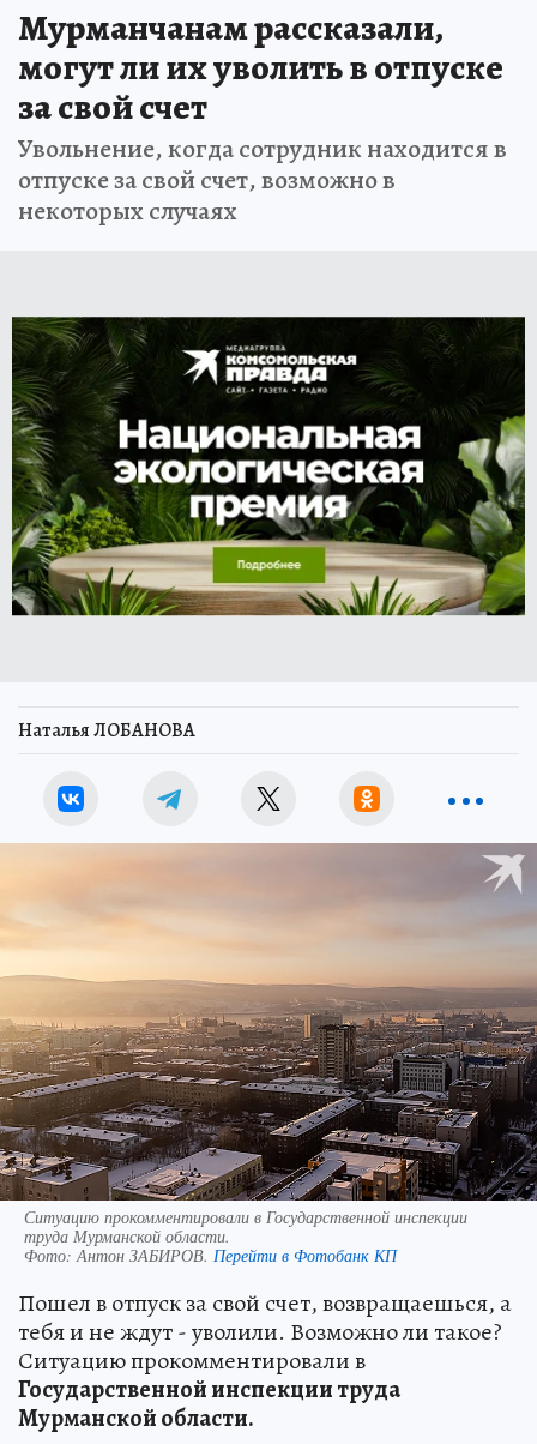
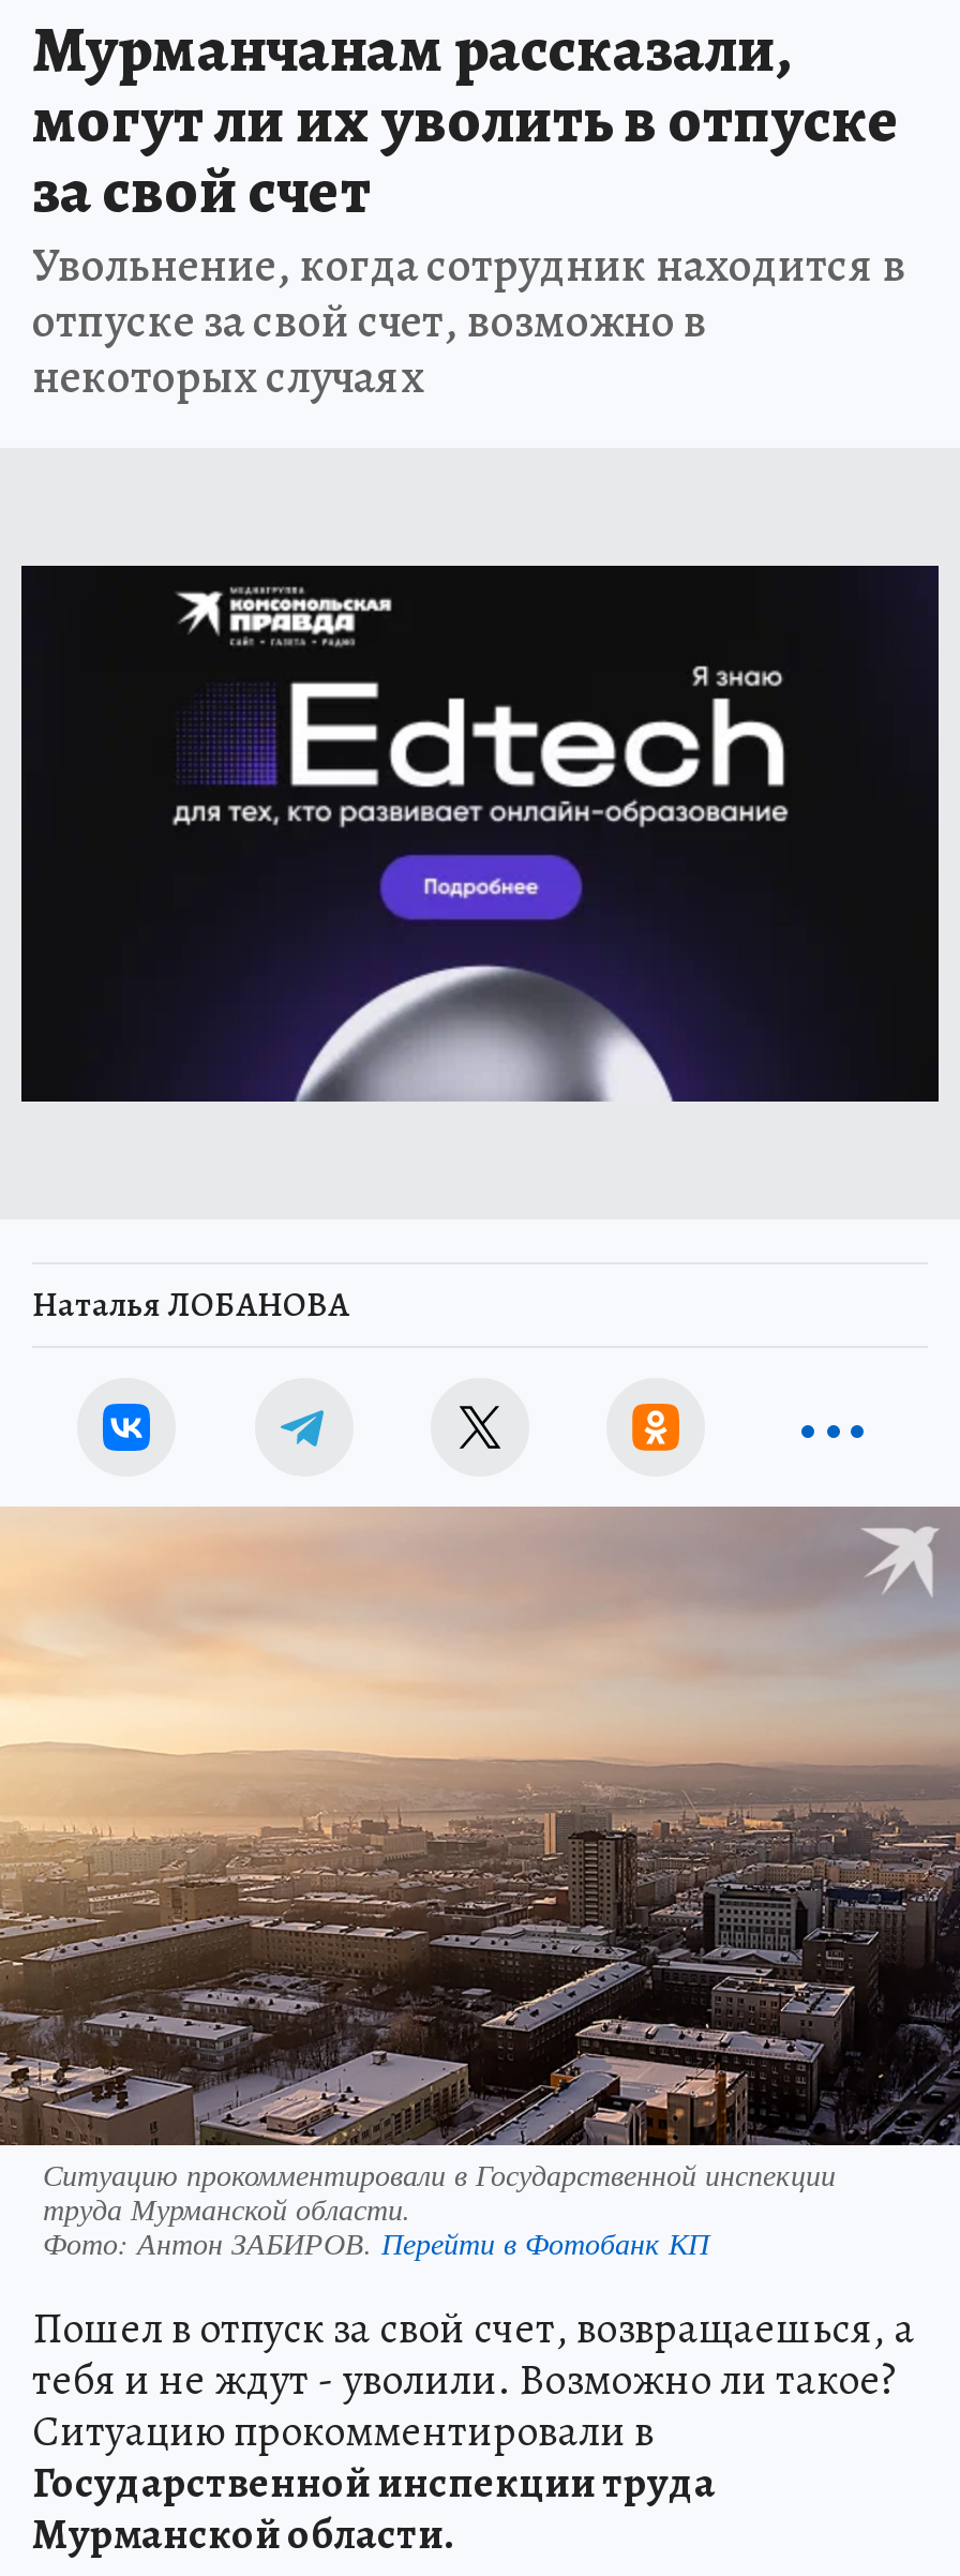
[11,317,526,616] [image] -> [19,566,941,1104] [image]

